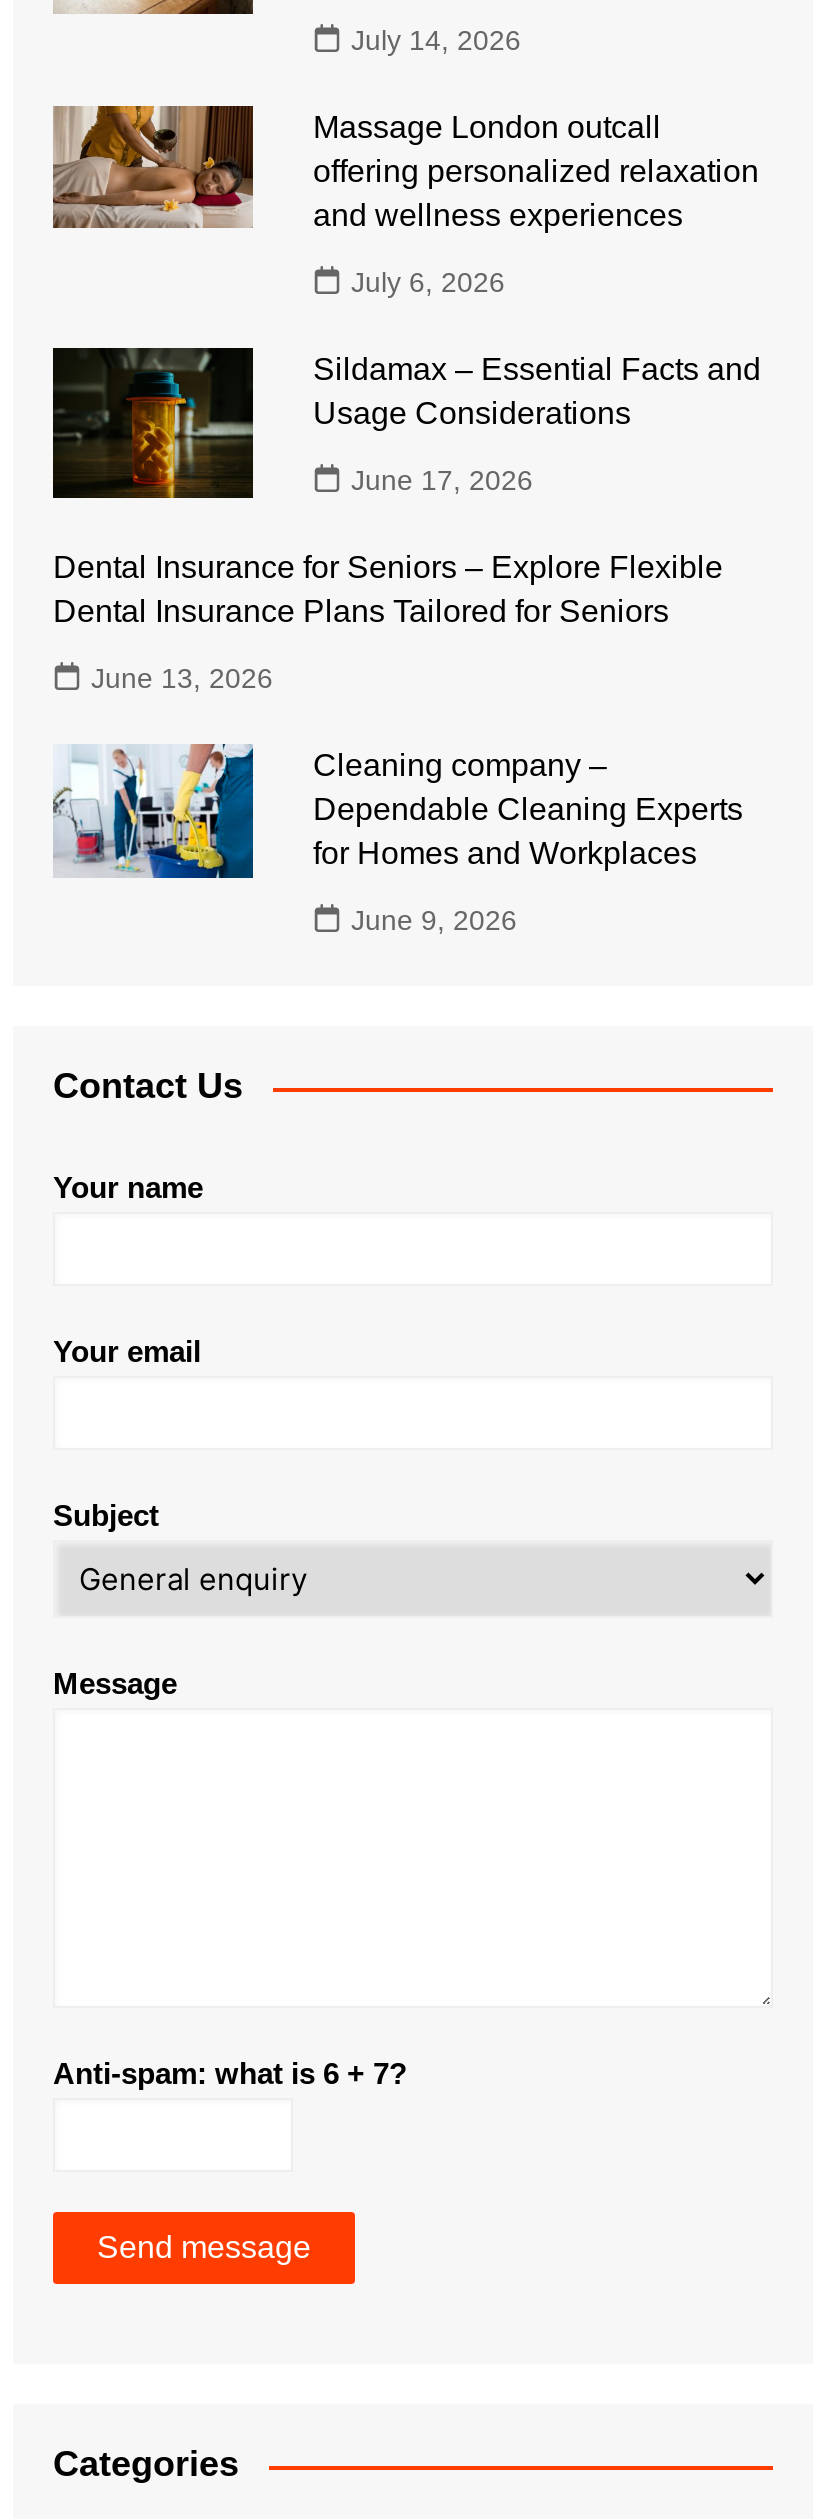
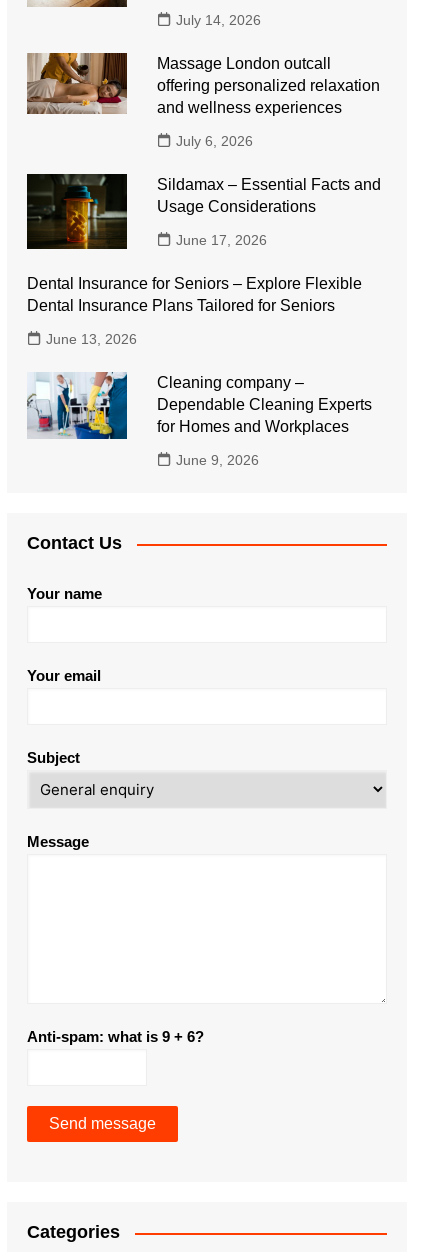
[53,2056,407,2090] Anti-spam: what is 6 + 7? -> [27,1028,204,1045] Anti-spam: what is 9 + 6?

